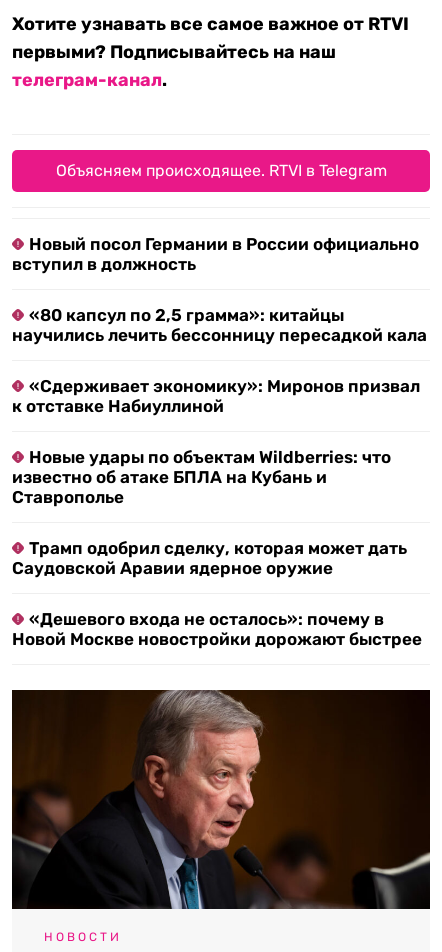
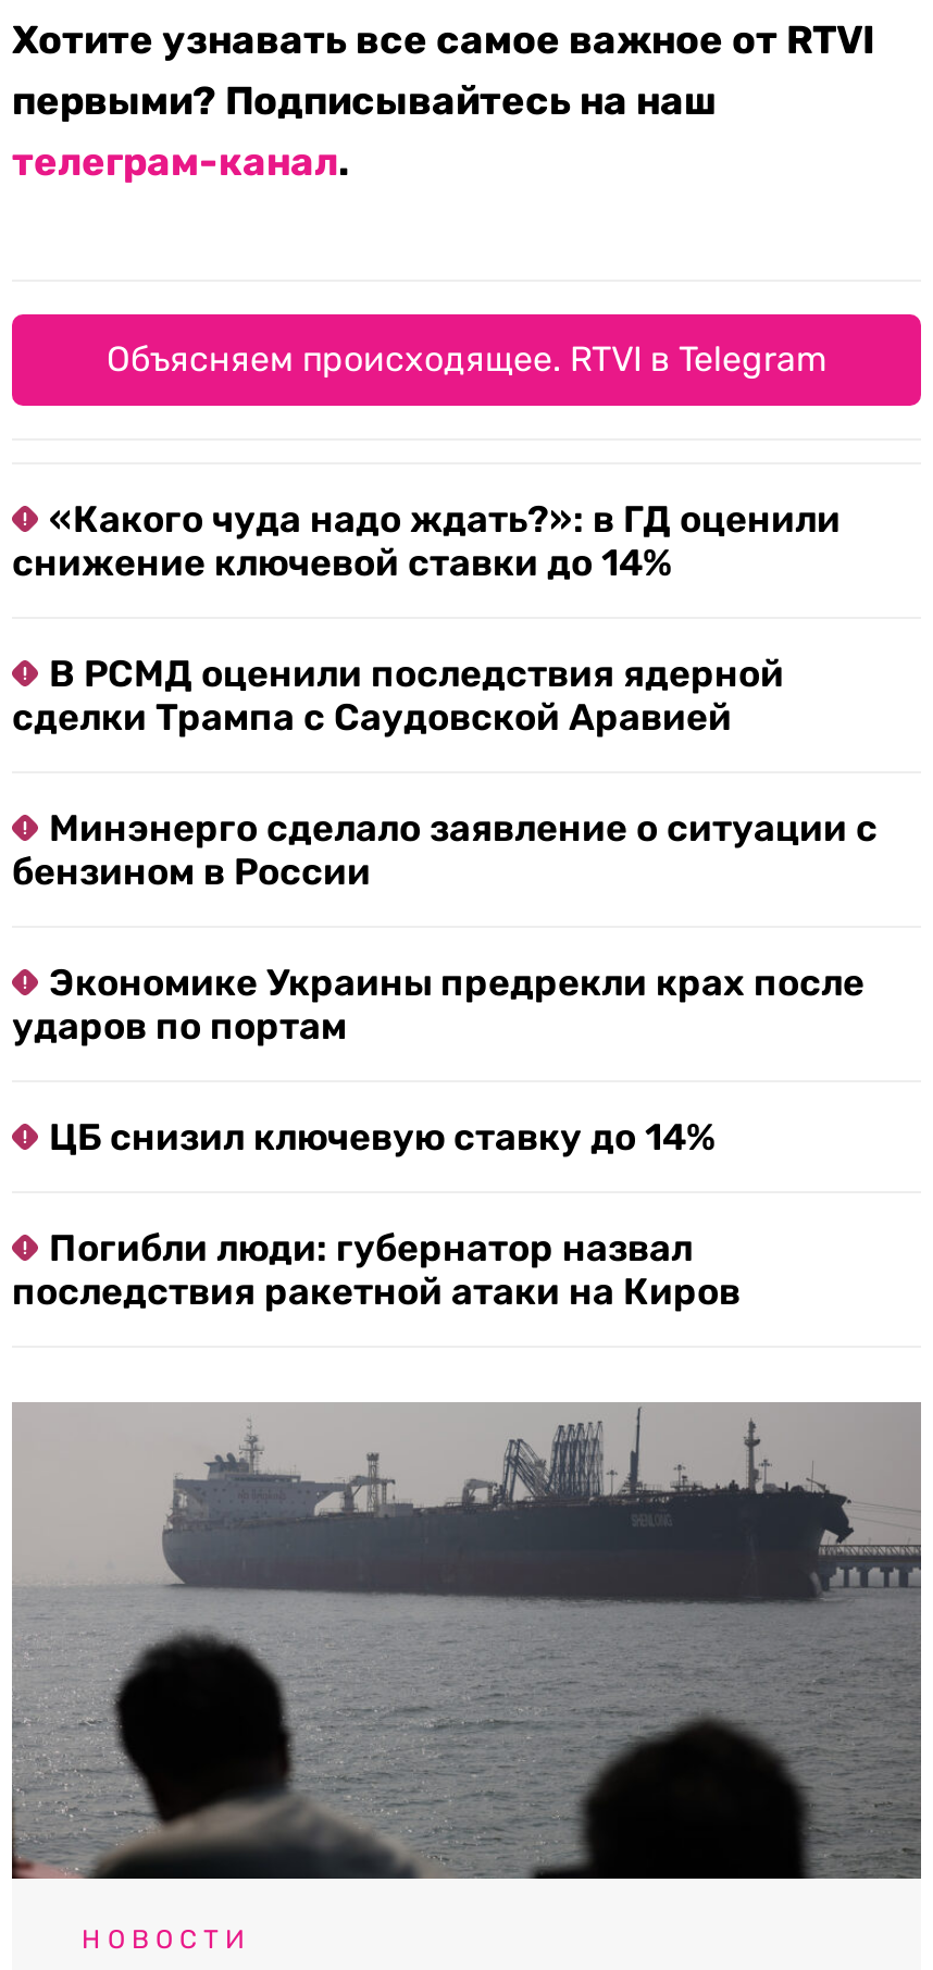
[12,234,419,274] Новый посол Германии в России официально | вступил в должность -> [12,497,841,584] «Какого чуда надо ждать?»: в ГД оценили | снижение ключевой ставки до 14%
[12,305,427,345] «80 капсул по 2,5 грамма»: китайцы | научились лечить бессонницу пересадкой кала -> [12,652,784,739] В РСМД оценили последствия ядерной | сделки Трампа с Саудовской Аравией
[12,376,420,416] «Сдерживает экономику»: Миронов призвал | к отставке Набиуллиной -> [12,806,878,893] Минэнерго сделало заявление о ситуации с | бензином в России
[12,447,391,507] Новые удары по объектам Wildberries: что | известно об атаке БПЛА на Кубань и | Ставрополье -> [12,961,864,1048] Экономике Украины предрекли крах после | ударов по портам
[12,538,407,578] Трамп одобрил сделку, которая может дать | Саудовской Аравии ядерное оружие -> [49,1115,717,1159] ЦБ снизил ключевую ставку до 14%
[12,609,422,649] «Дешевого входа не осталось»: почему в | Новой Москве новостройки дорожают быстрее -> [12,1226,741,1313] Погибли люди: губернатор назвал | последствия ракетной атаки на Киров
[12,690,431,910] [image] -> [12,1417,923,1881] [image]

